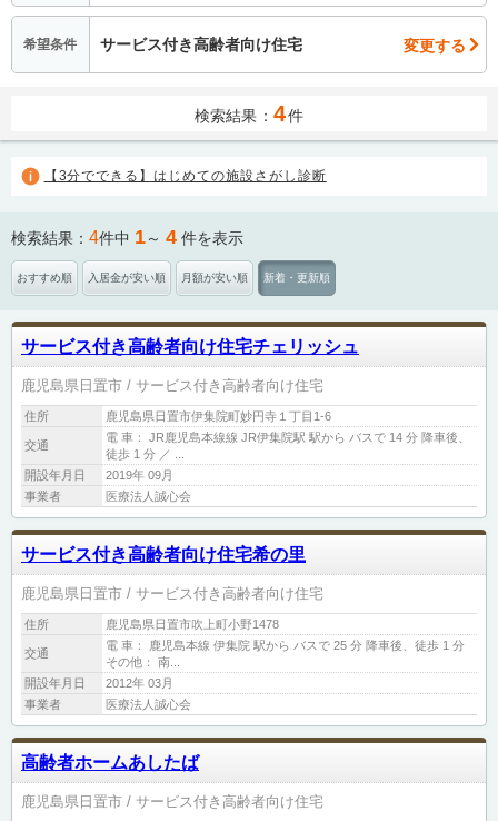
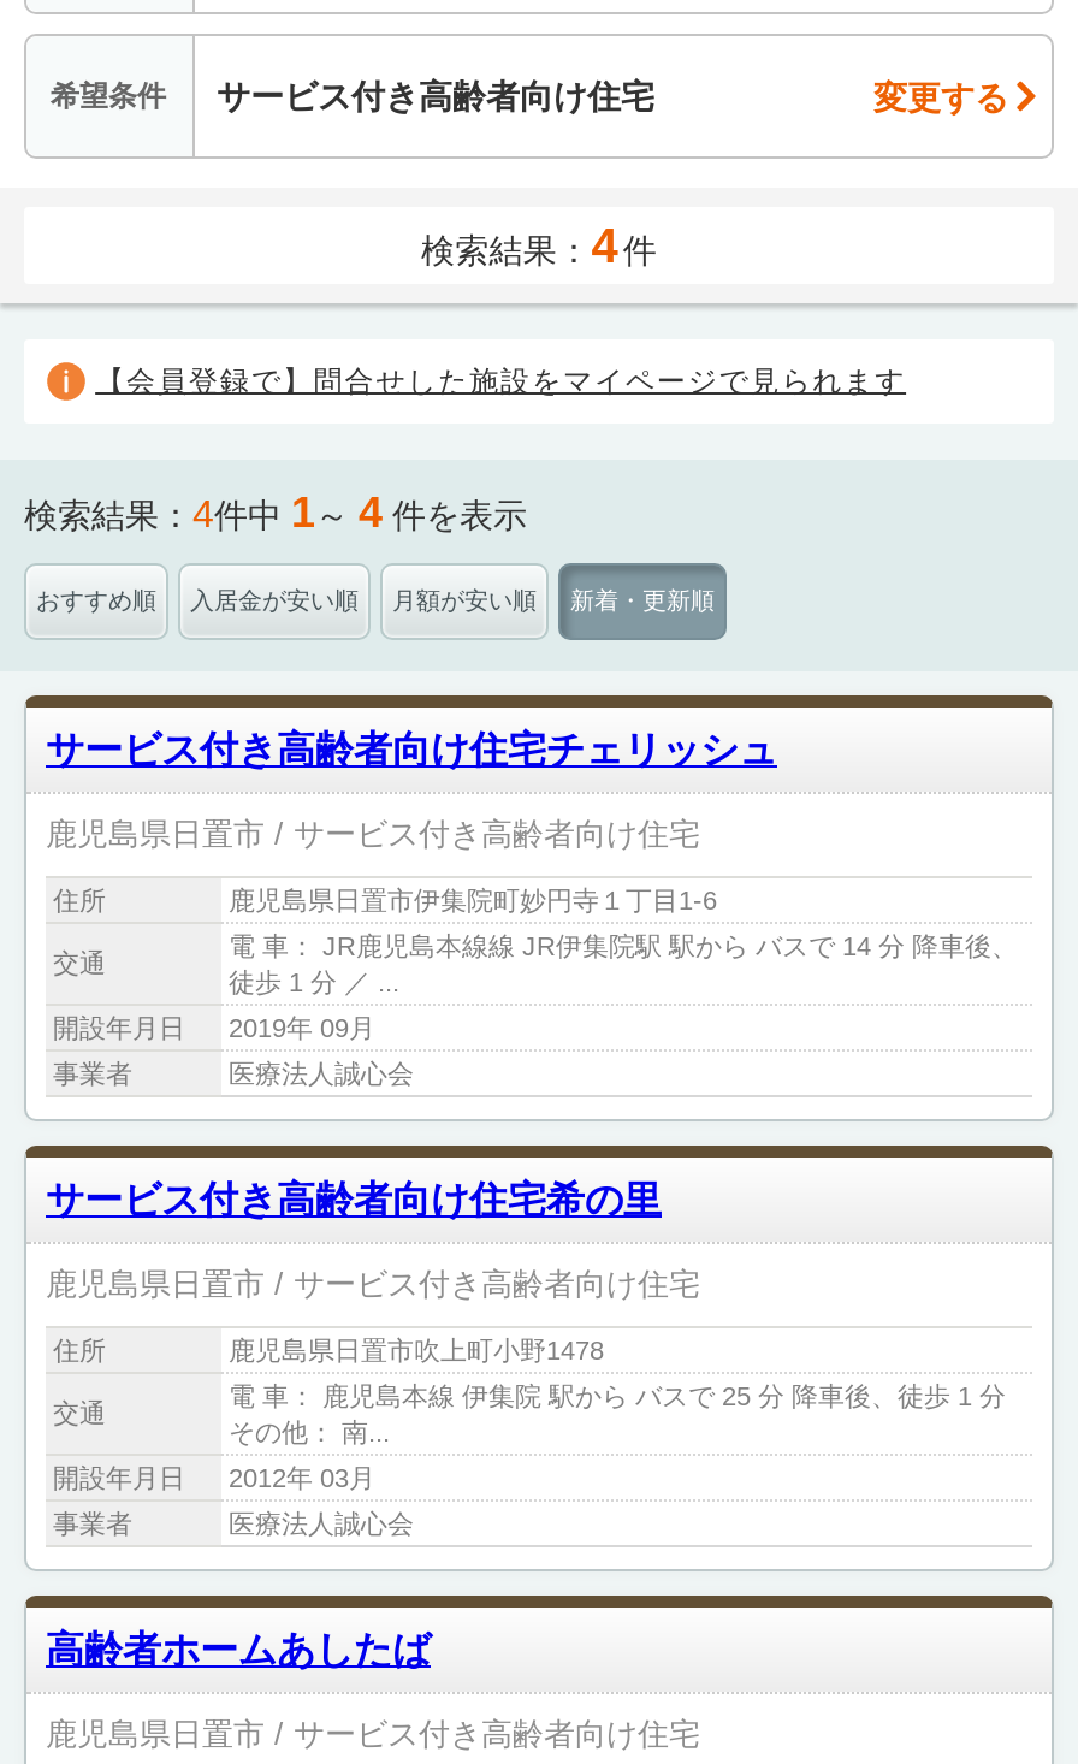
[44,168,327,184] 【3分でできる】はじめての施設さがし診断 -> [95,364,906,398] 【会員登録で】問合せした施設をマイページで見られます

